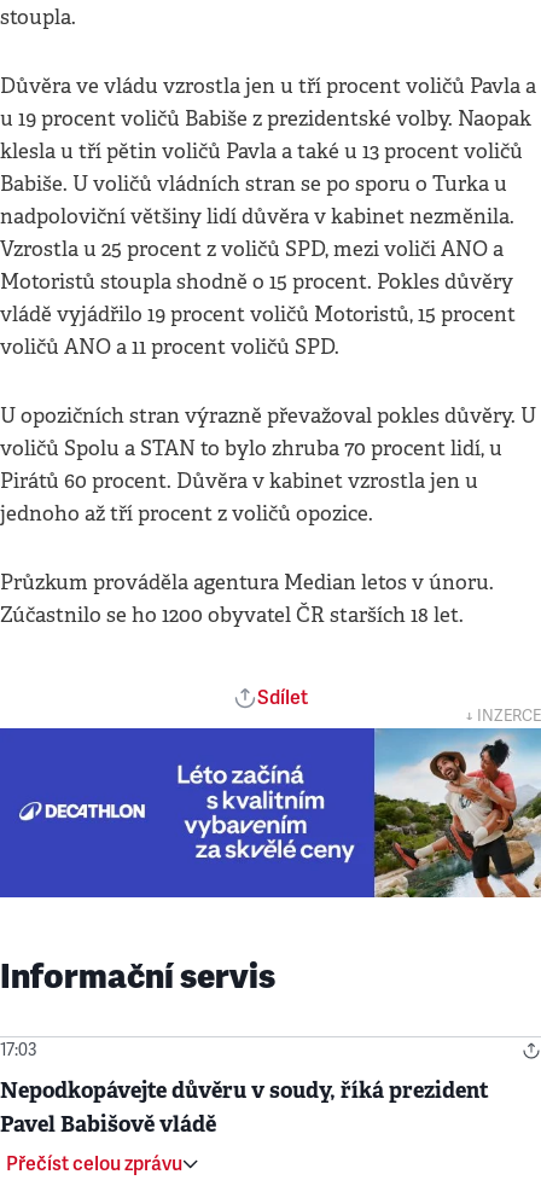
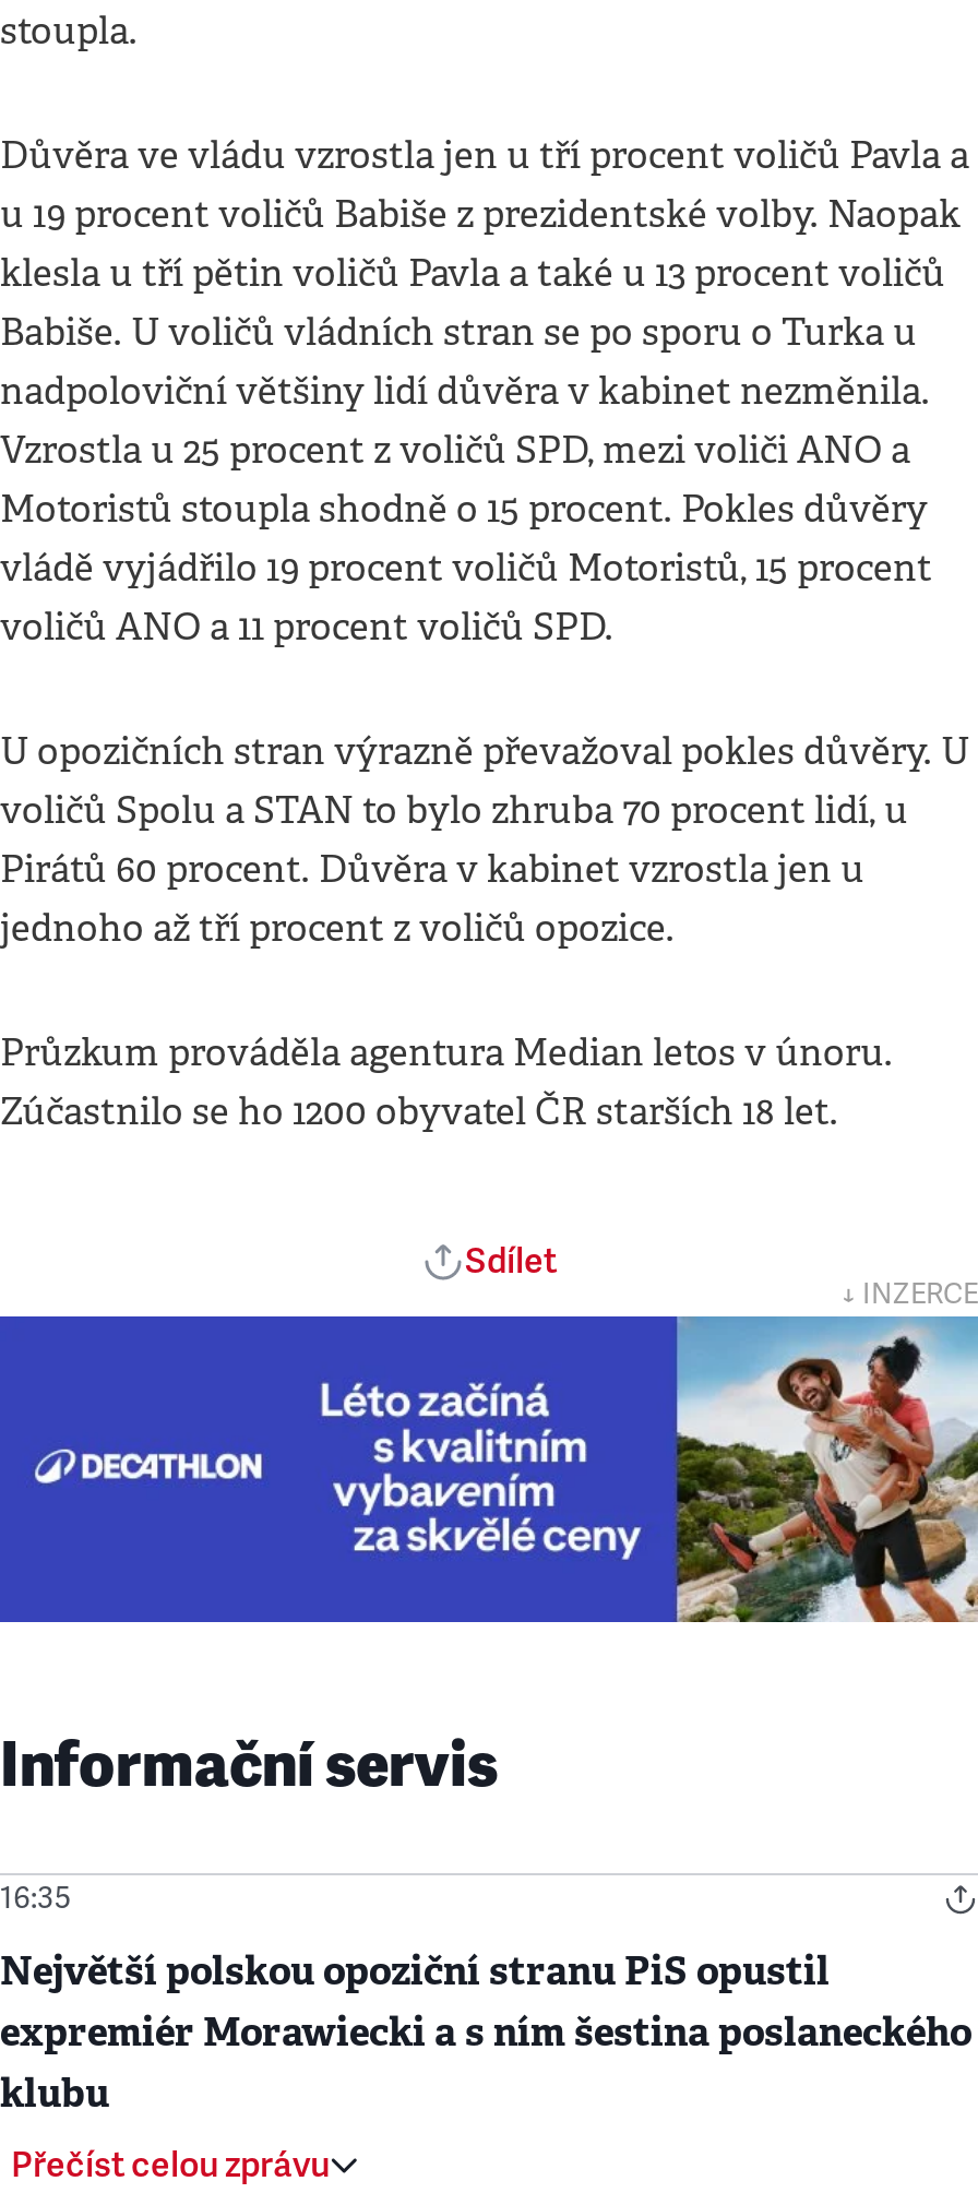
[0,1040,37,1060] 17:03 -> [0,1880,72,1917] 16:35
[0,1076,489,1138] Nepodkopávejte důvěru v soudy, říká prezident | Pavel Babišově vládě -> [0,1945,971,2118] Největší polskou opoziční stranu PiS opustil | expremiér Morawiecki a s ním šestina poslaneckého | klubu

